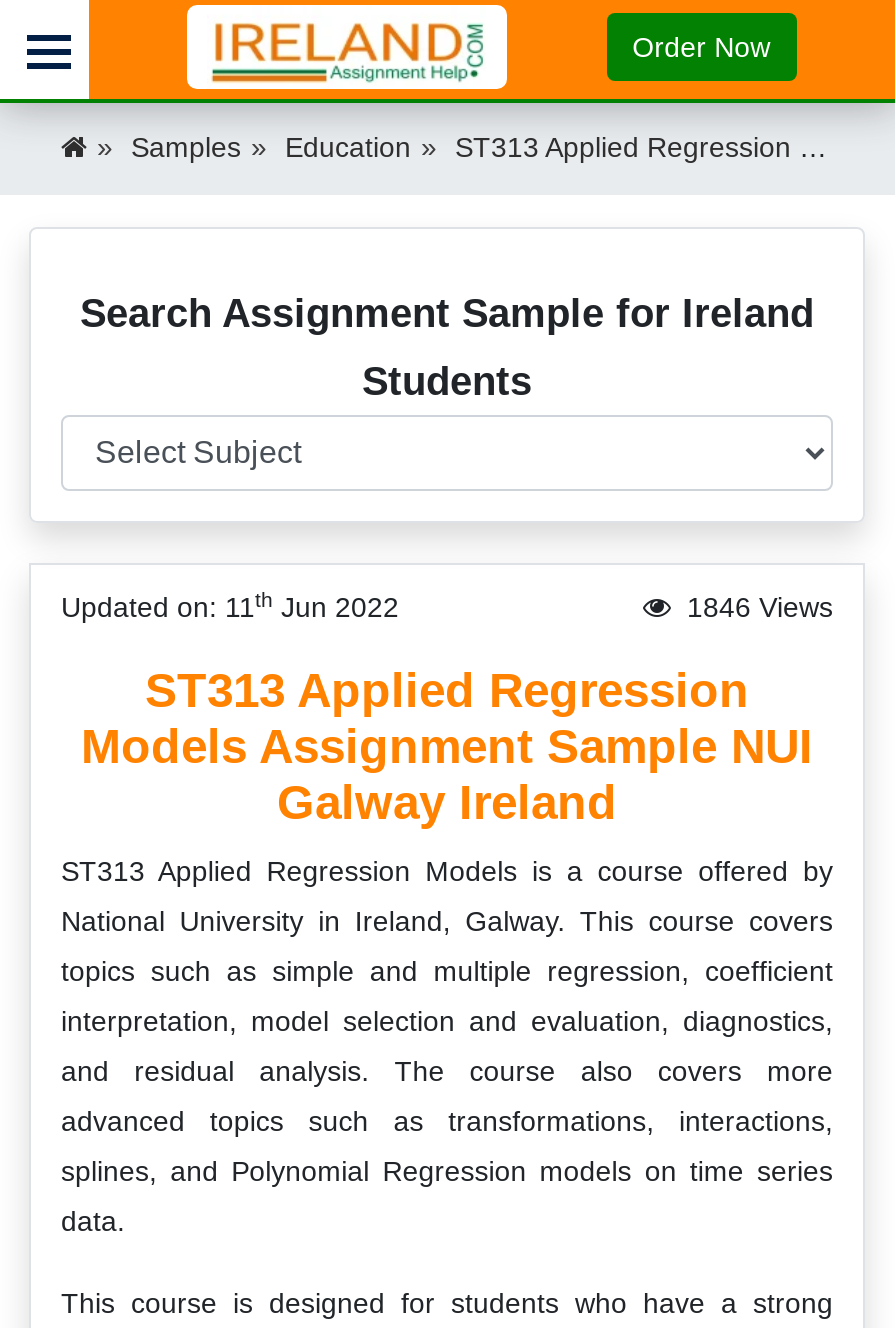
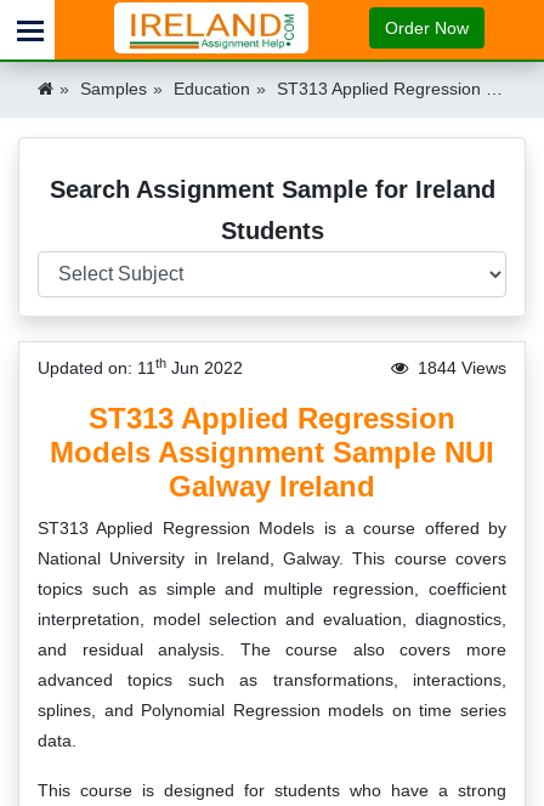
[687,591,833,623] 1846 Views -> [418,358,506,378] 1844 Views

